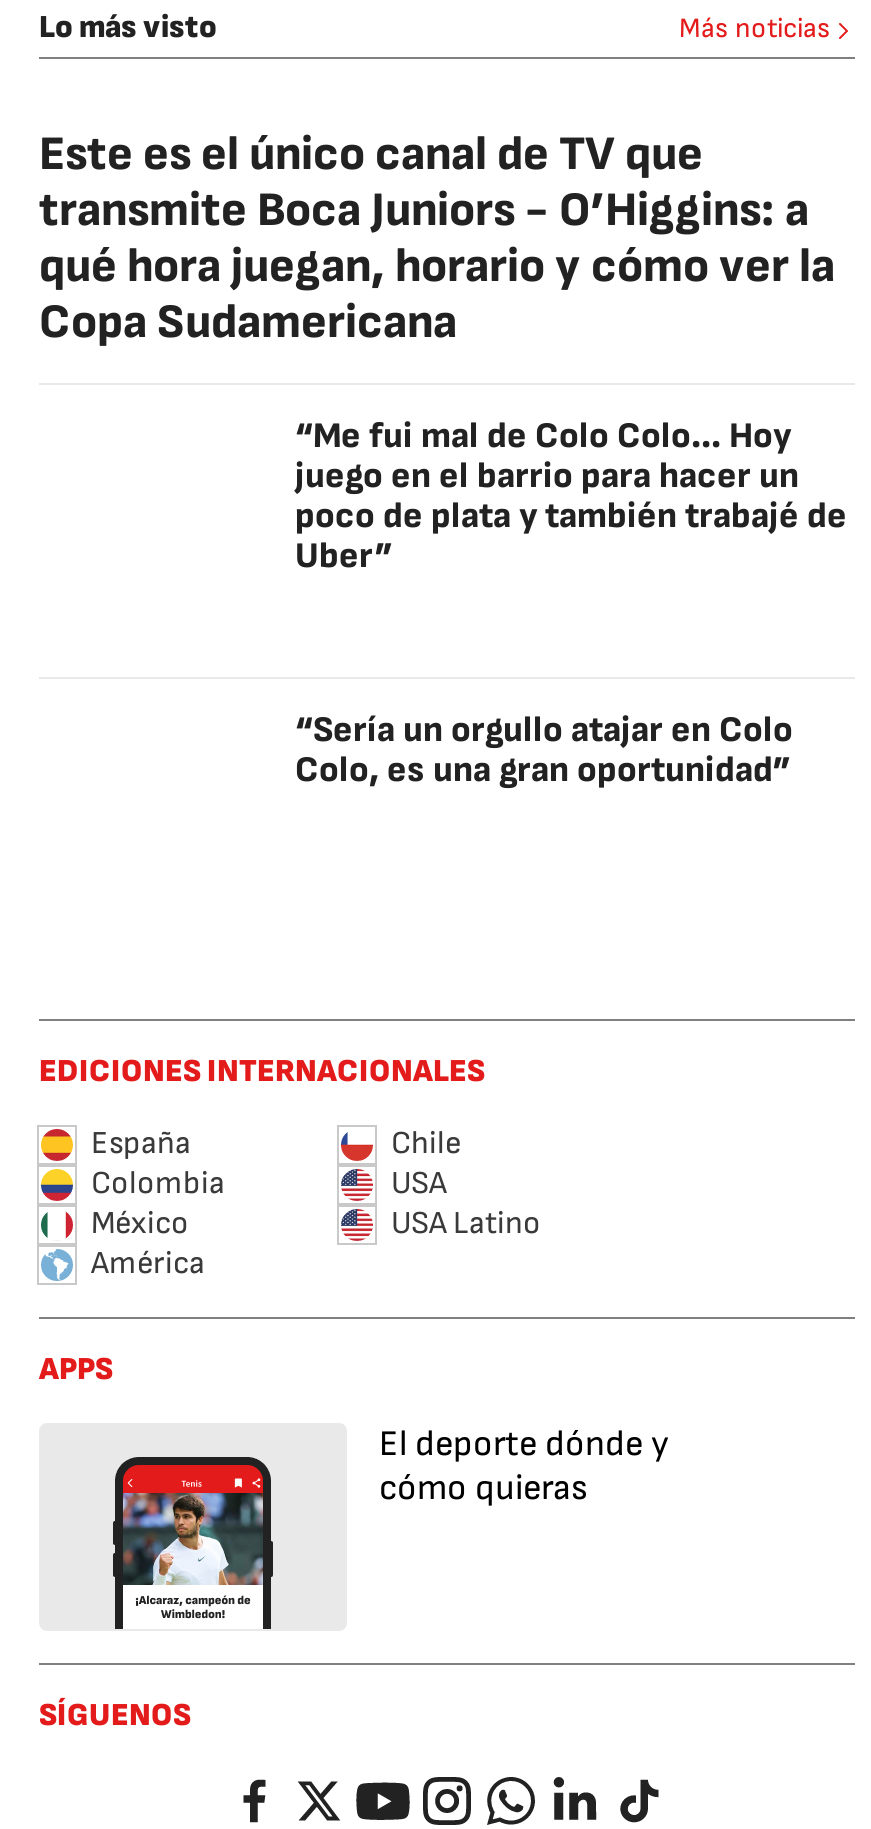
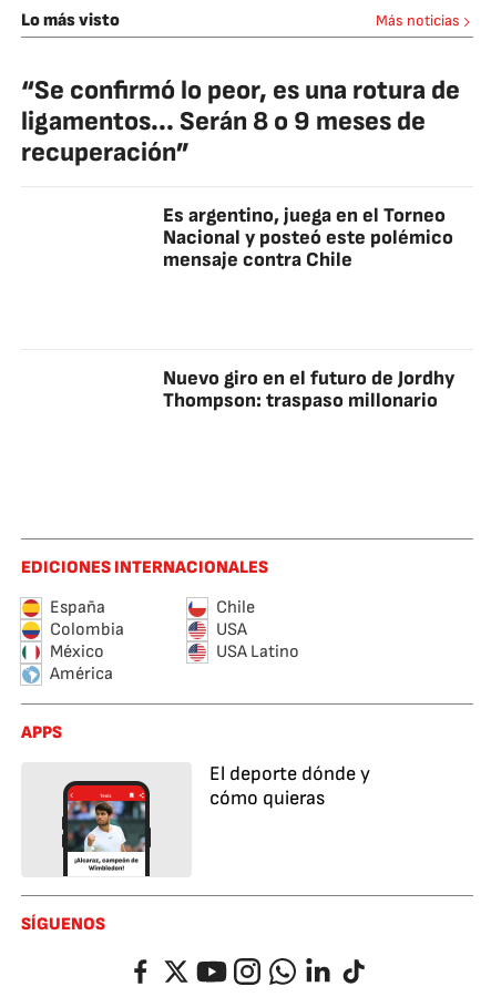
[39,125,835,351] Este es el único canal de TV que | transmite Boca Juniors - O’Higgins: a | qué hora juegan, horario y cómo ver la | Copa Sudamericana -> [21,74,460,168] “Se confirmó lo peor, es una rotura de | ligamentos... Serán 8 o 9 meses de | recuperación”
[295,415,847,577] “Me fui mal de Colo Colo... Hoy | juego en el barrio para hacer un | poco de plata y también trabajé de | Uber” -> [163,204,453,271] Es argentino, juega en el Torneo | Nacional y posteó este polémico | mensaje contra Chile
[295,709,793,791] “Sería un orgullo atajar en Colo | Colo, es una gran oportunidad” -> [163,367,454,412] Nuevo giro en el futuro de Jordhy | Thompson: traspaso millonario

